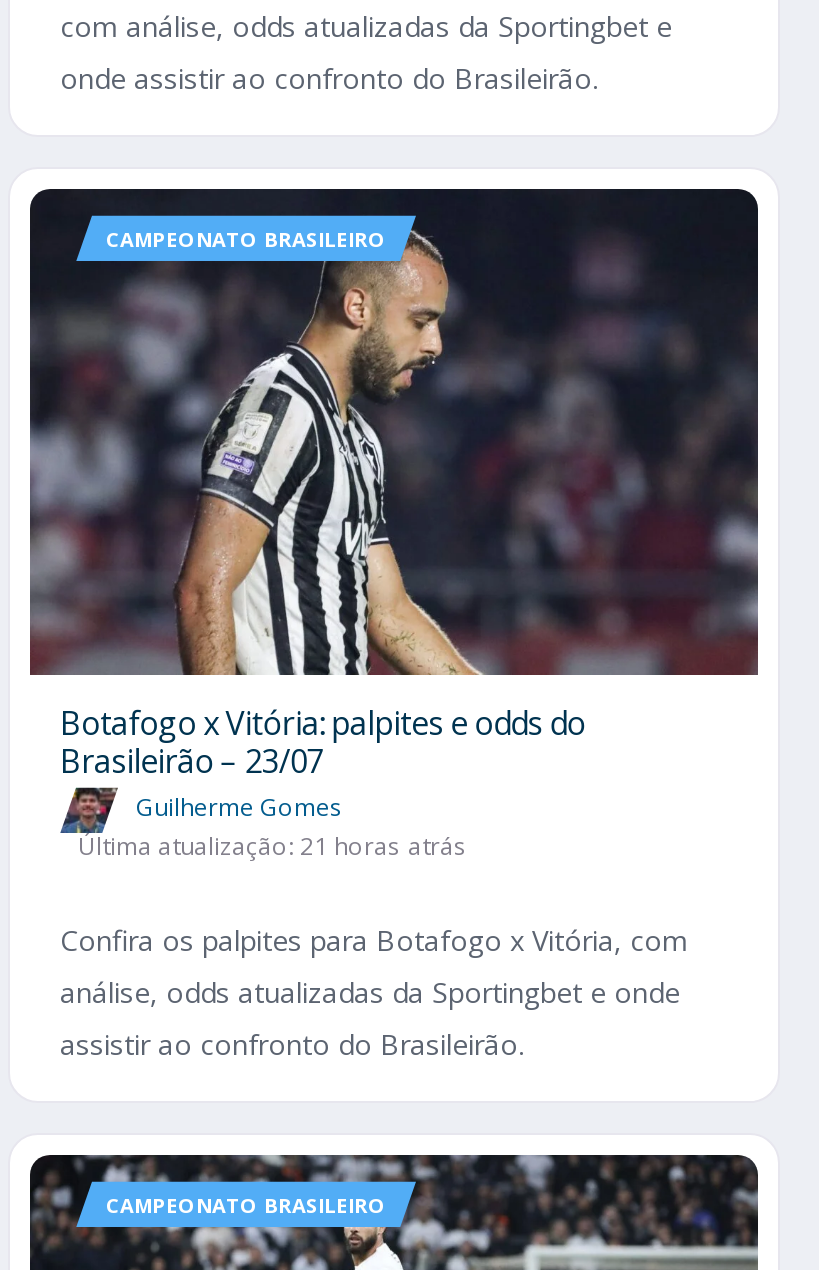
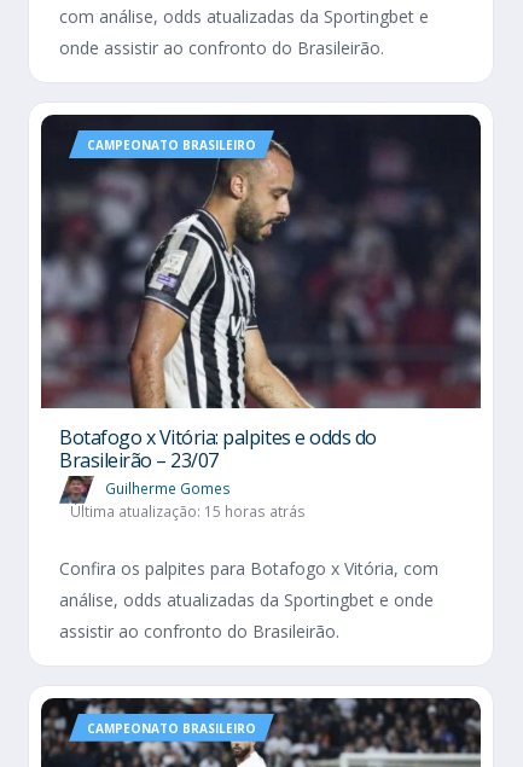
[78,830,468,864] Última atualização: 21 horas atrás -> [70,501,306,521] Última atualização: 15 horas atrás

